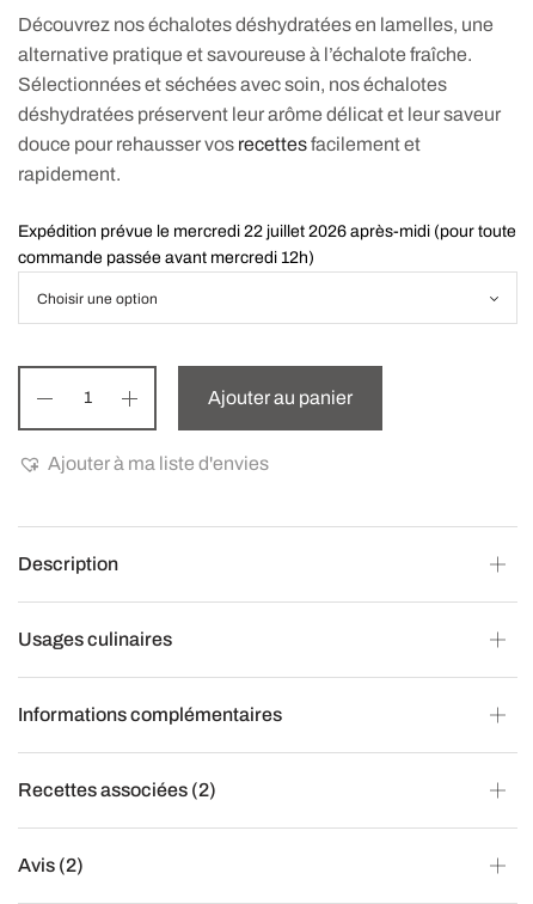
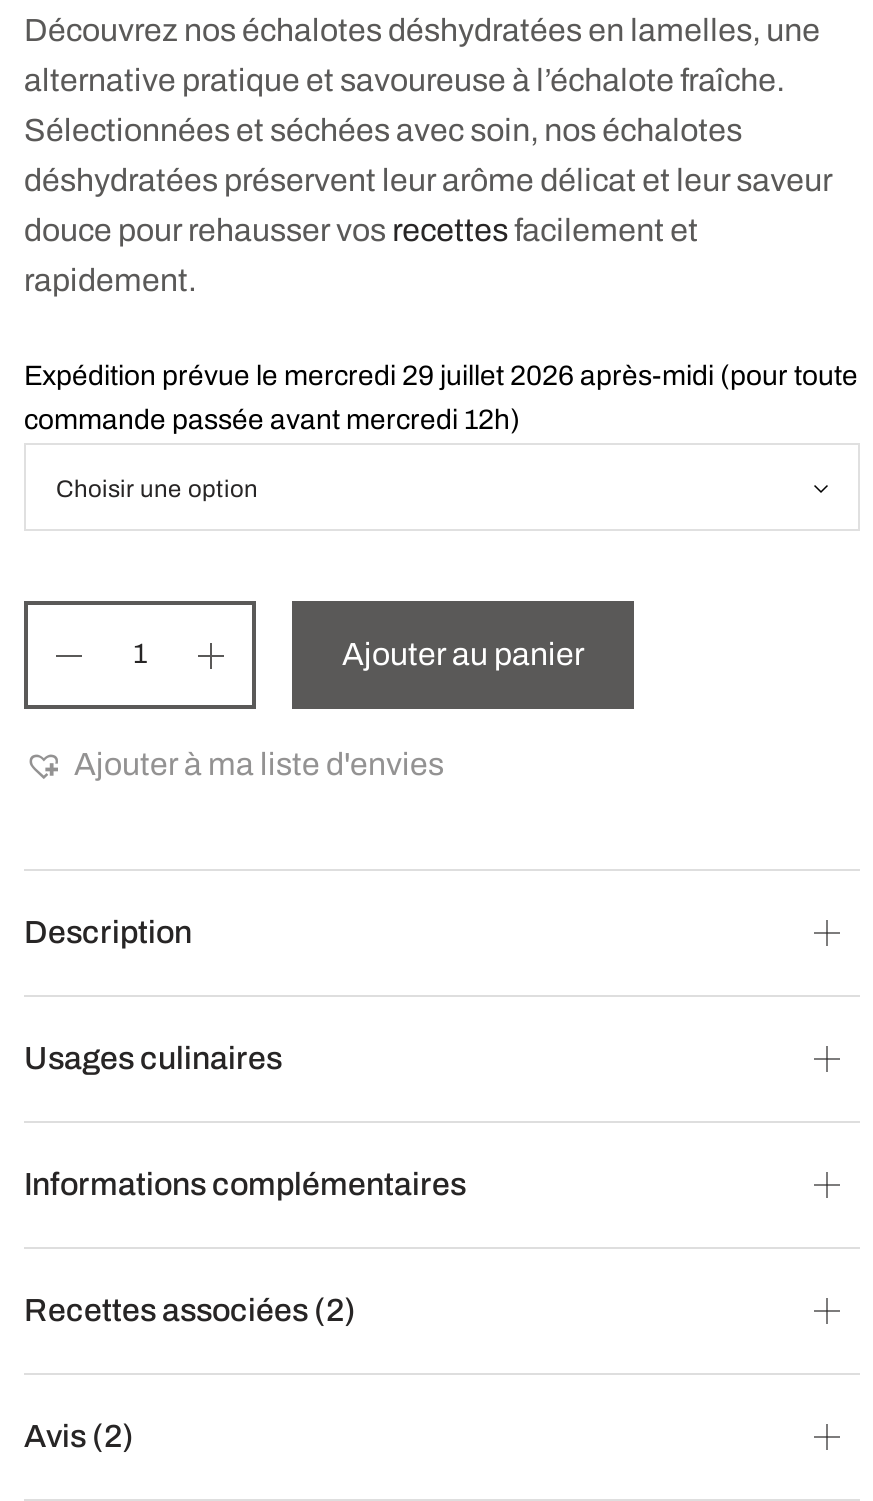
[18,222,516,240] Expédition prévue le mercredi 22 juillet 2026 après-midi (pour toute -> [24,360,858,390] Expédition prévue le mercredi 29 juillet 2026 après-midi (pour toute

